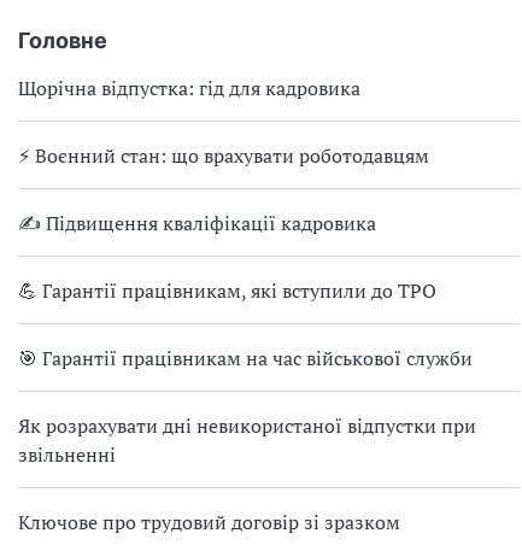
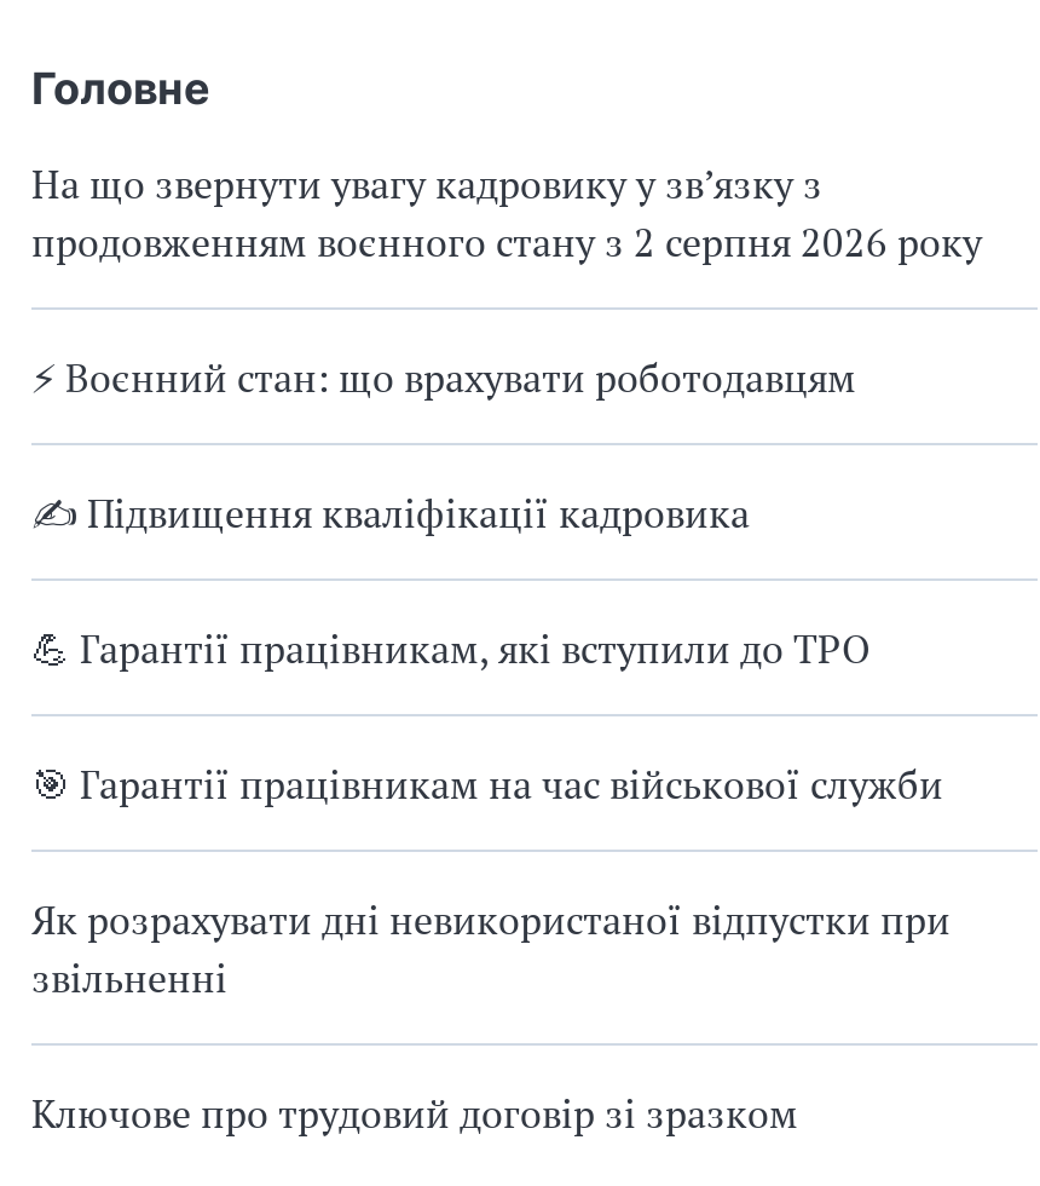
[18,75,360,101] Щорічна відпустка: гід для кадровика -> [31,157,982,269] На що звернути увагу кадровику у зв’язку з | продовженням воєнного стану з 2 серпня 2026 року

